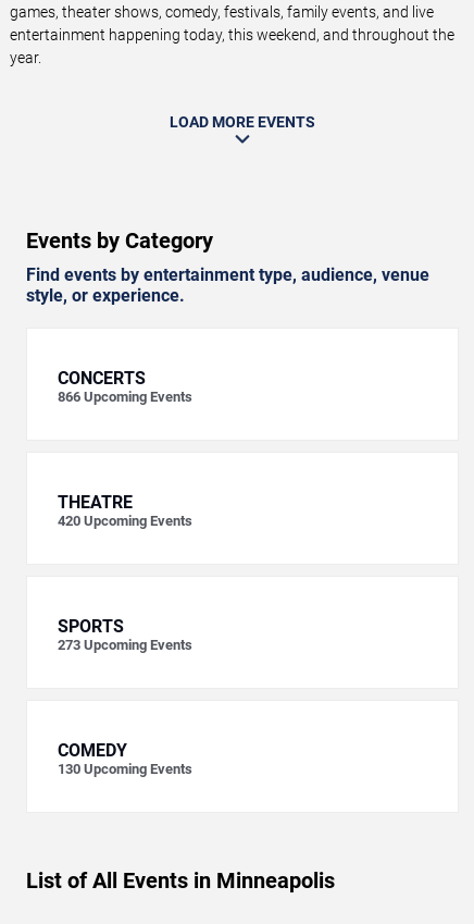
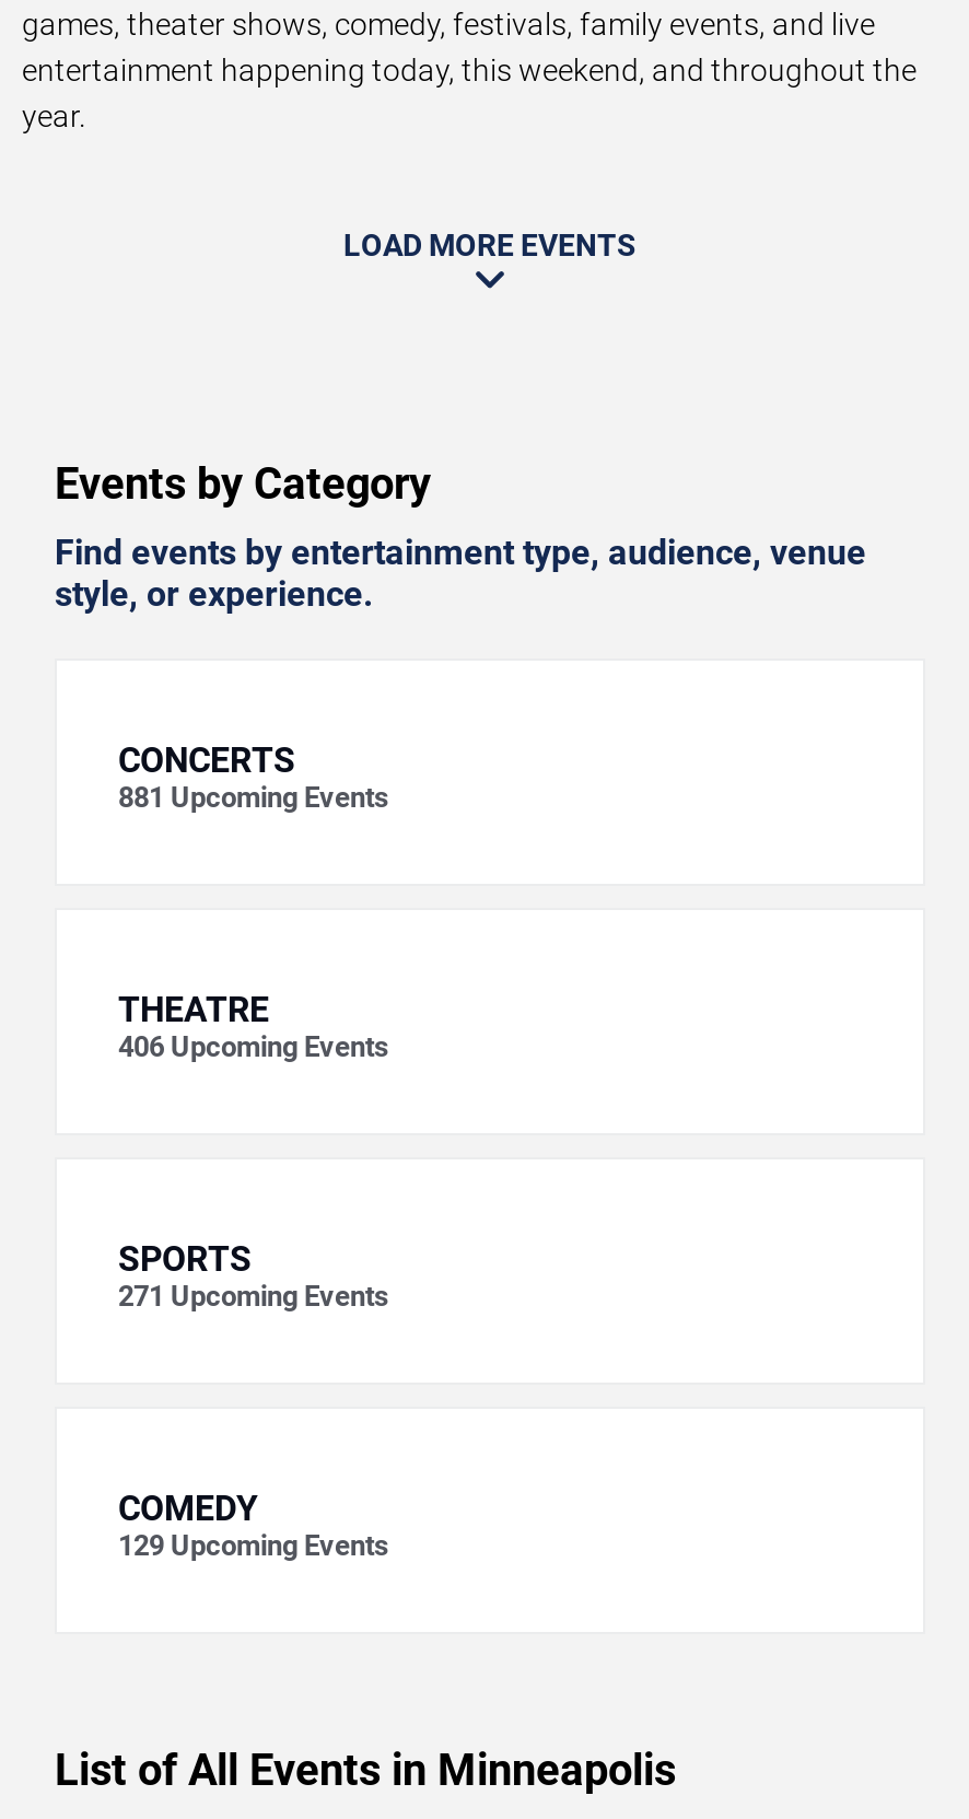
[58,389,192,405] 866 Upcoming Events -> [118,782,389,815] 881 Upcoming Events
[58,513,192,529] 420 Upcoming Events -> [118,1031,389,1064] 406 Upcoming Events
[58,637,192,654] 273 Upcoming Events -> [118,1281,389,1314] 271 Upcoming Events
[58,761,192,778] 130 Upcoming Events -> [118,1530,389,1563] 129 Upcoming Events

